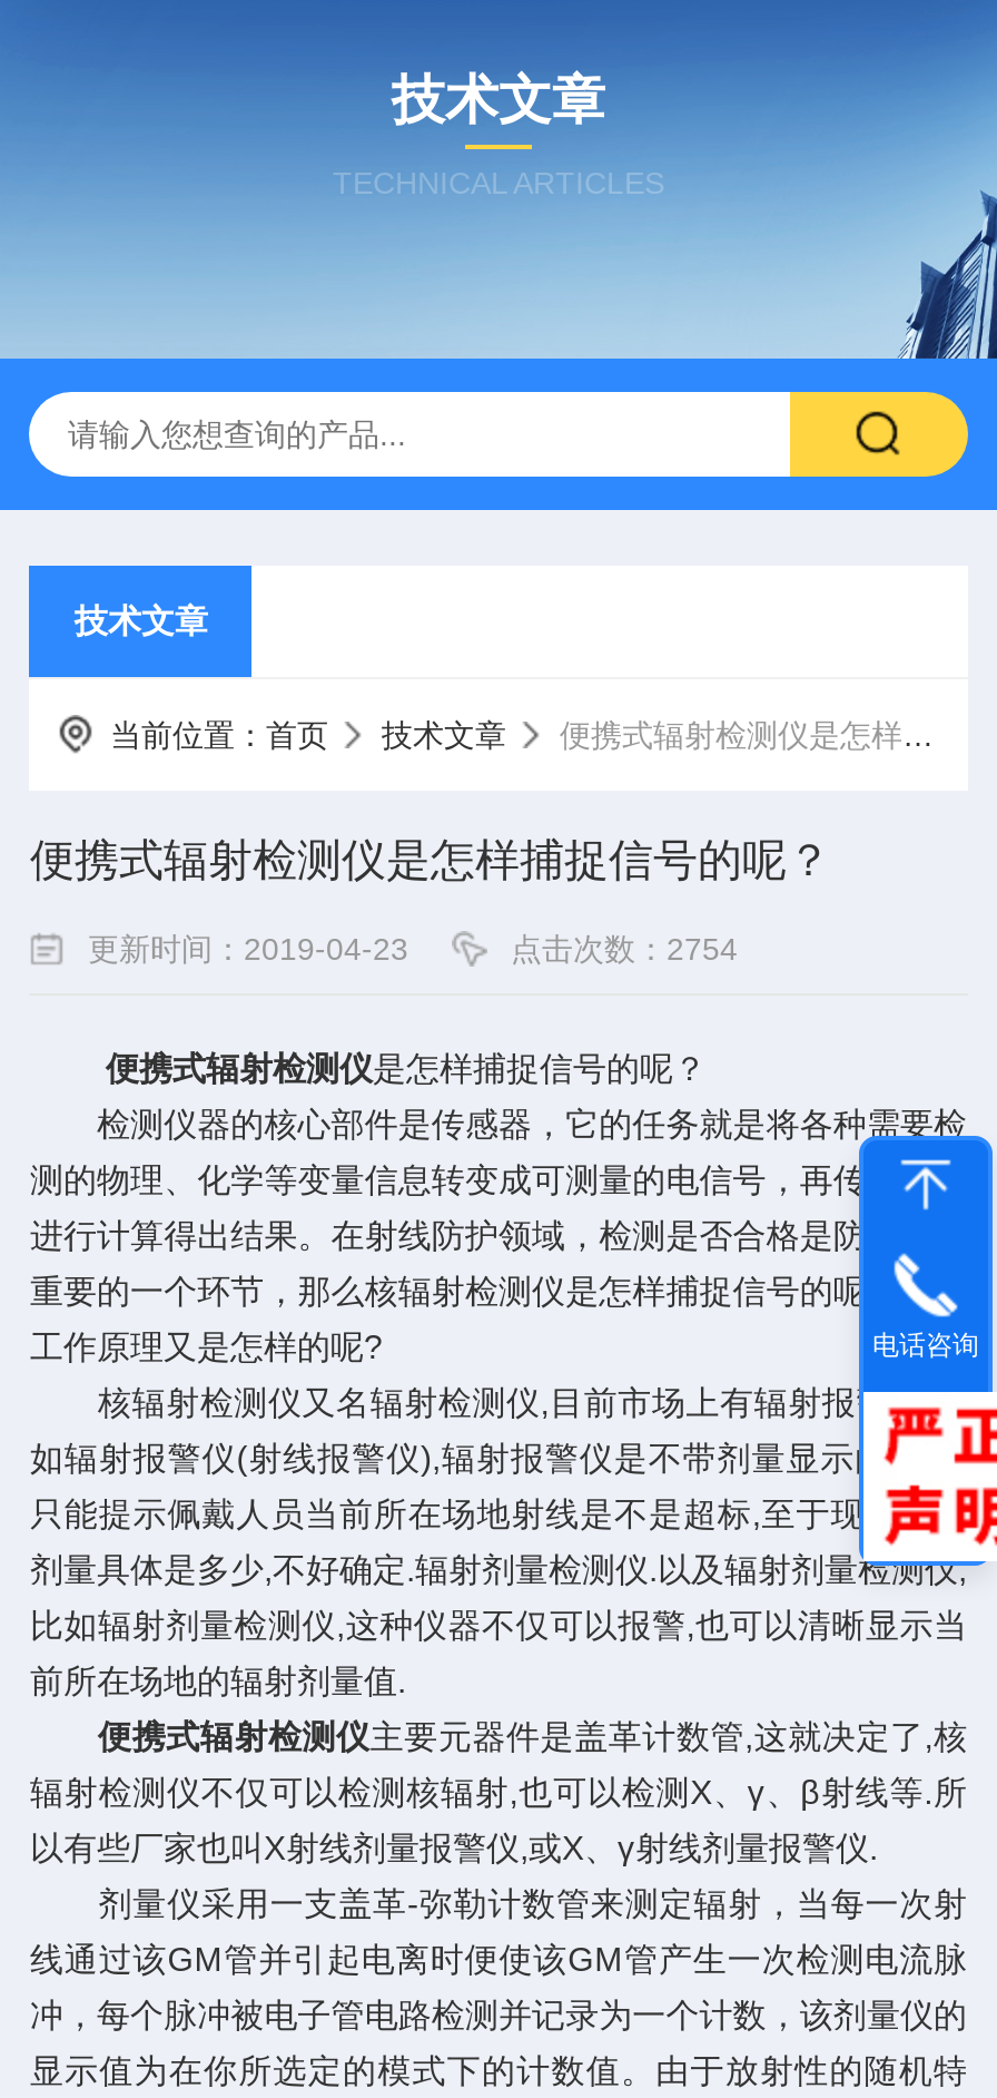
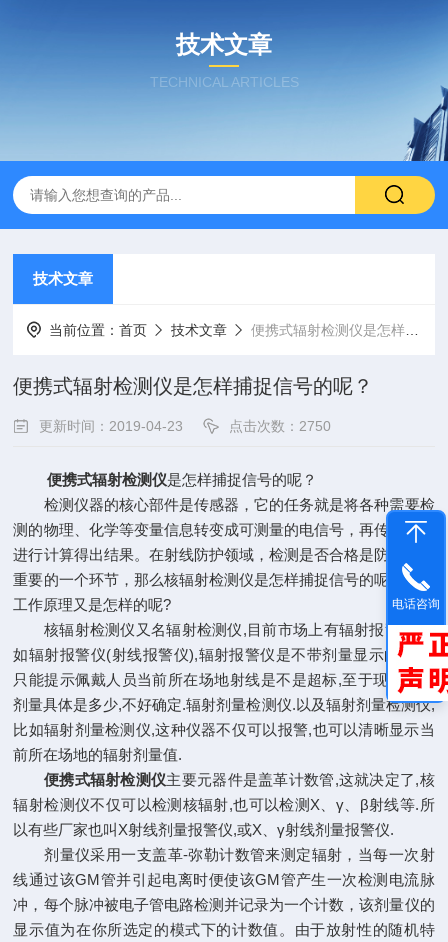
[511,931,738,967] 点击次数：2754 -> [229,418,331,434] 点击次数：2750

